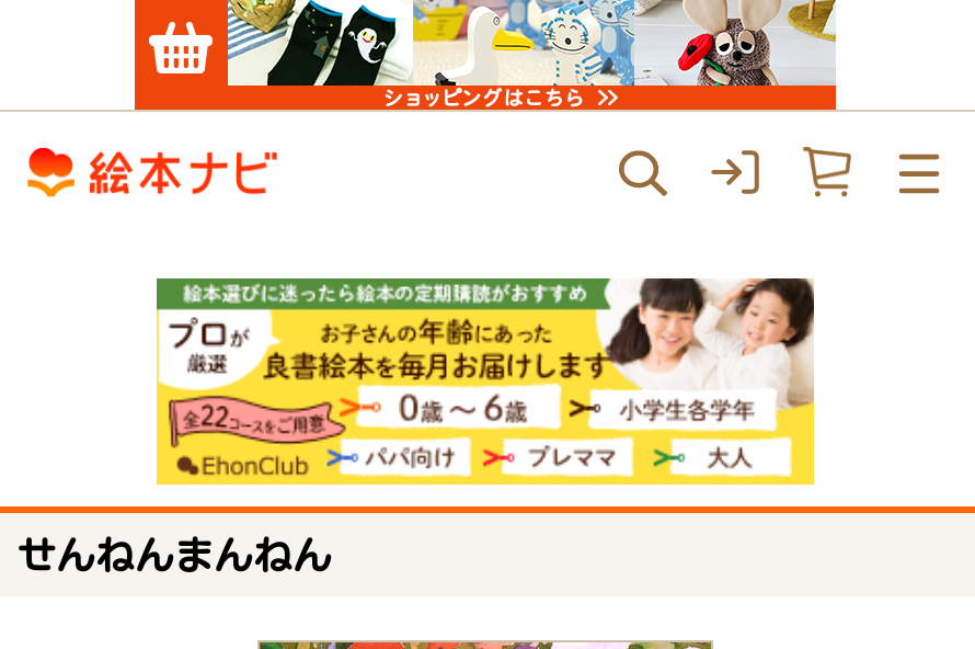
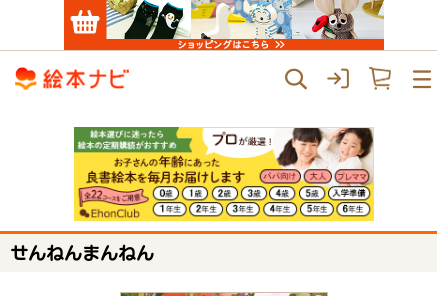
[154,276,816,478] [image] -> [73,126,375,218] [image]

